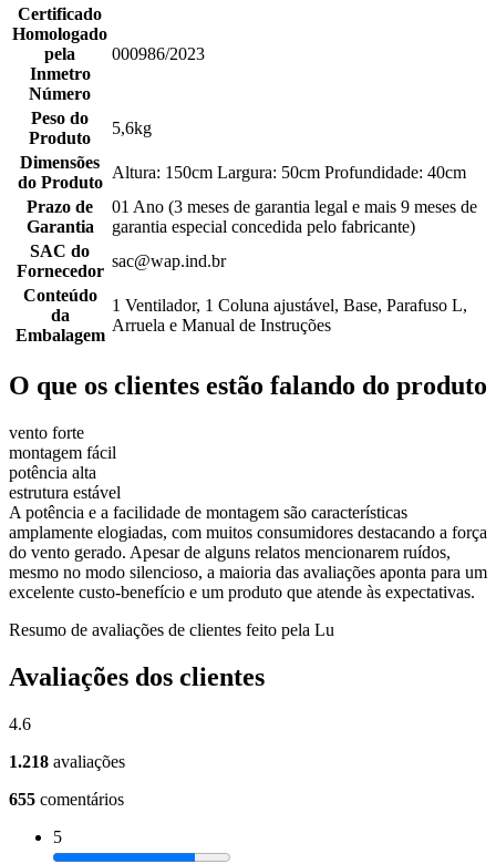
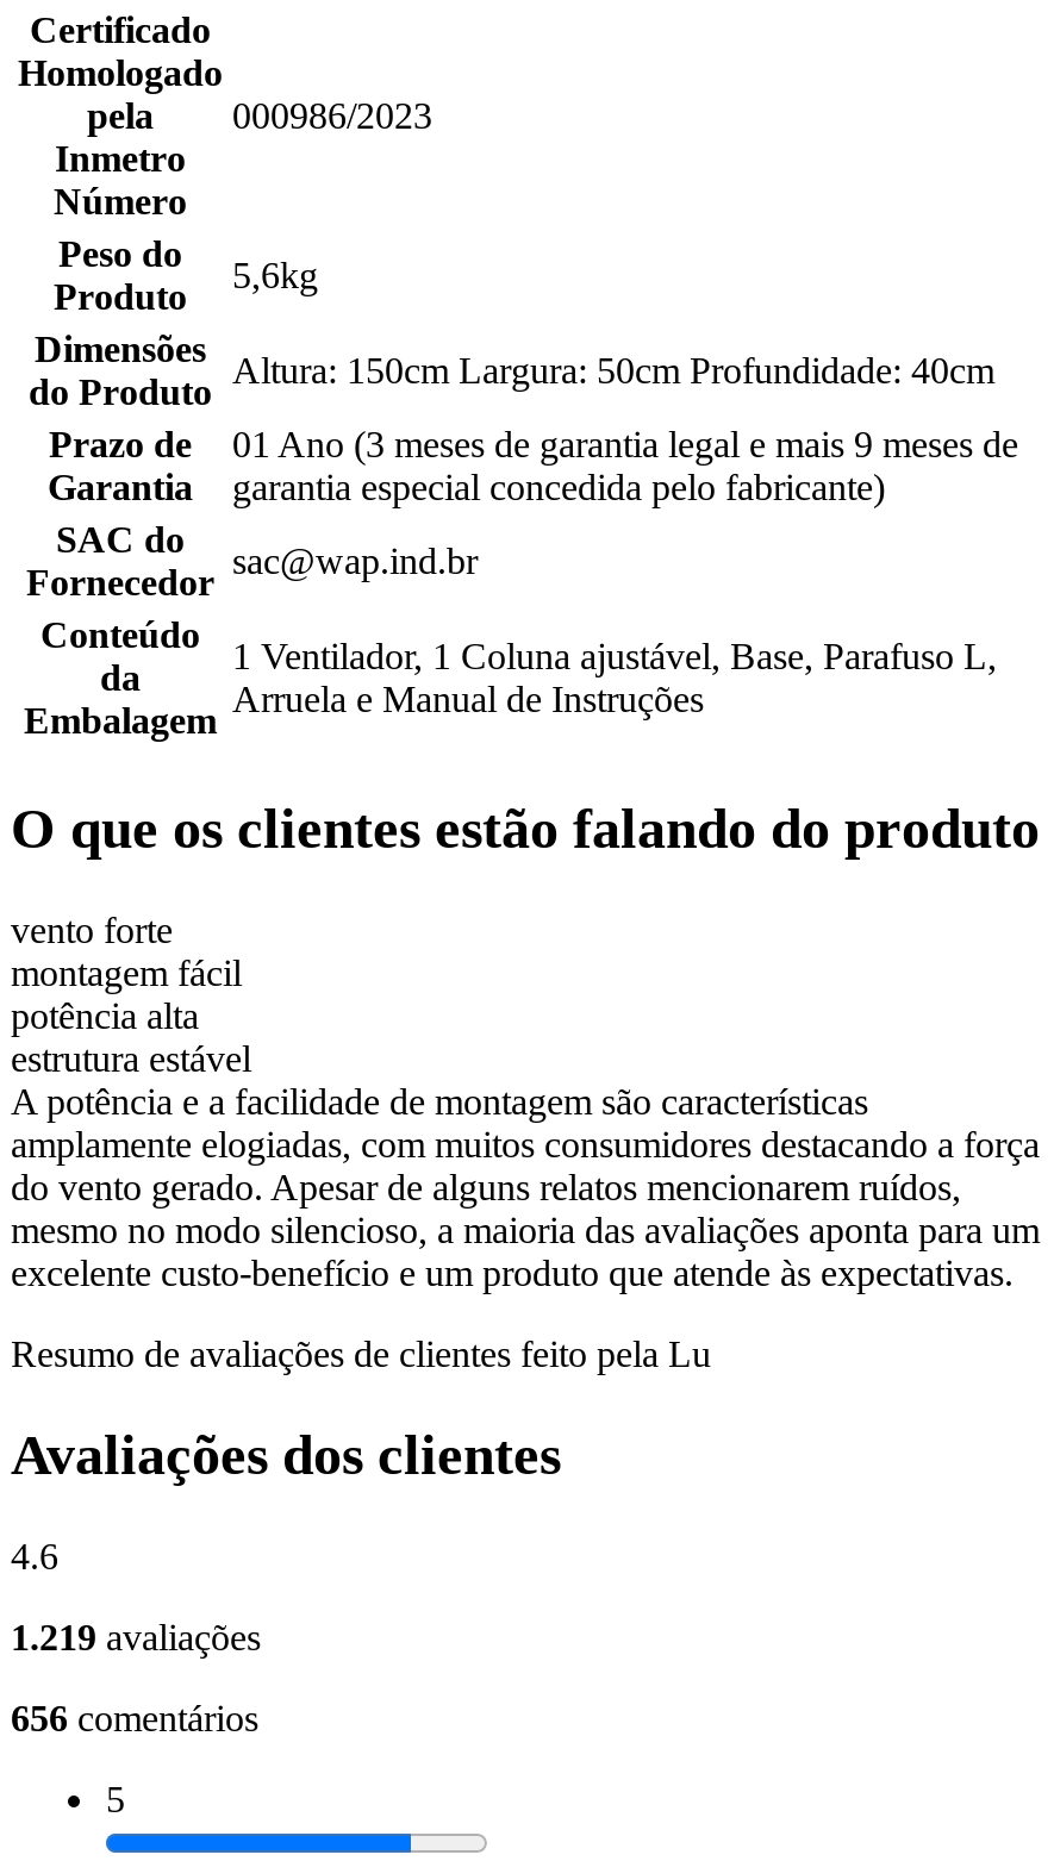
[9,752,125,771] 1.218 avaliações -> [11,1617,261,1658] 1.219 avaliações
[9,790,124,809] 655 comentários -> [11,1698,258,1739] 656 comentários

